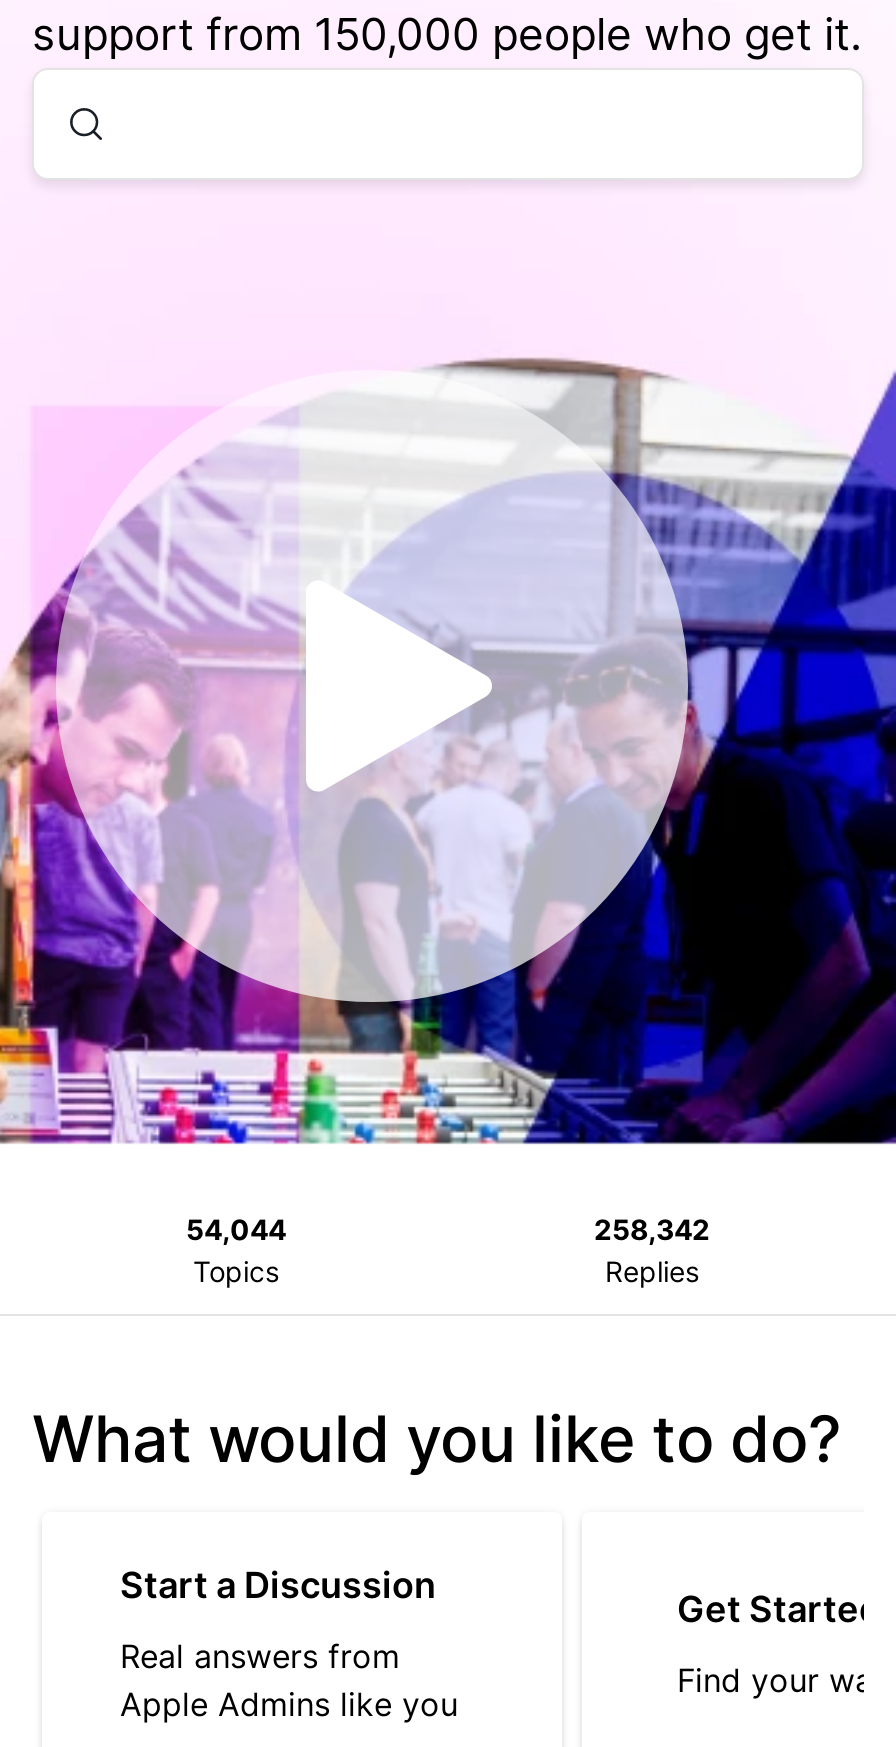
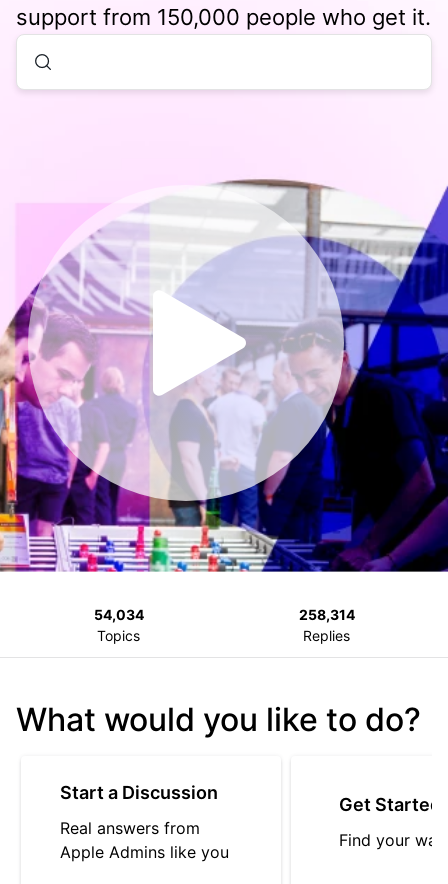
[186,1212,286,1246] 54,044 -> [93,606,143,623] 54,034
[594,1212,710,1246] 258,342 -> [298,606,354,623] 258,314

